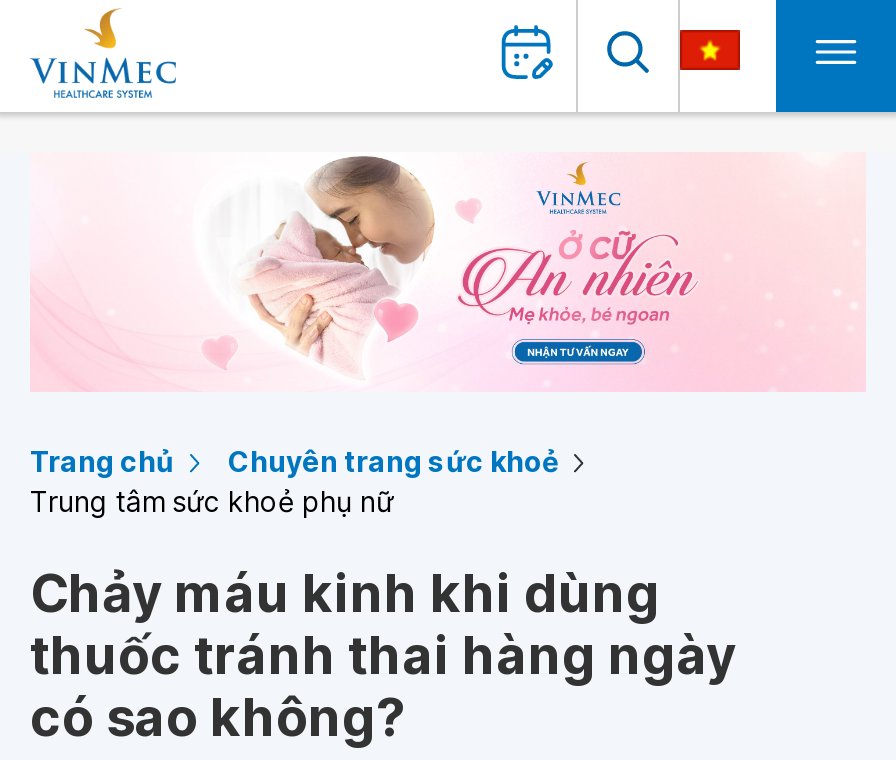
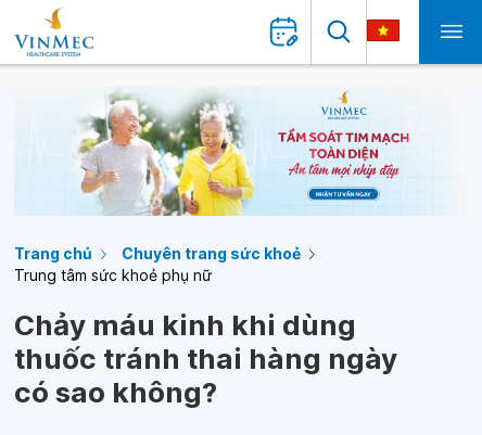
[34,156,854,392] [image] -> [16,89,445,217] [image]

